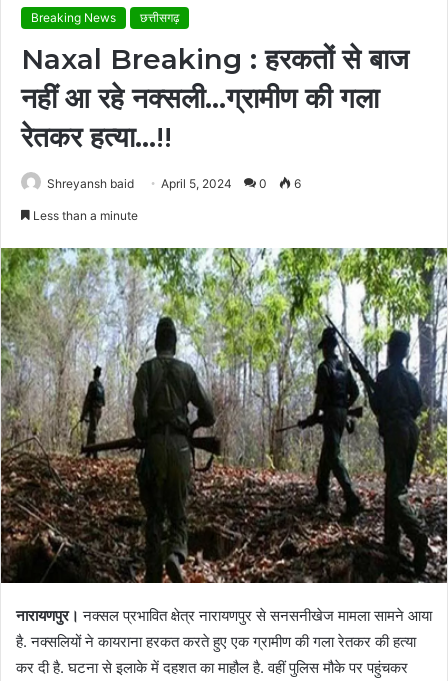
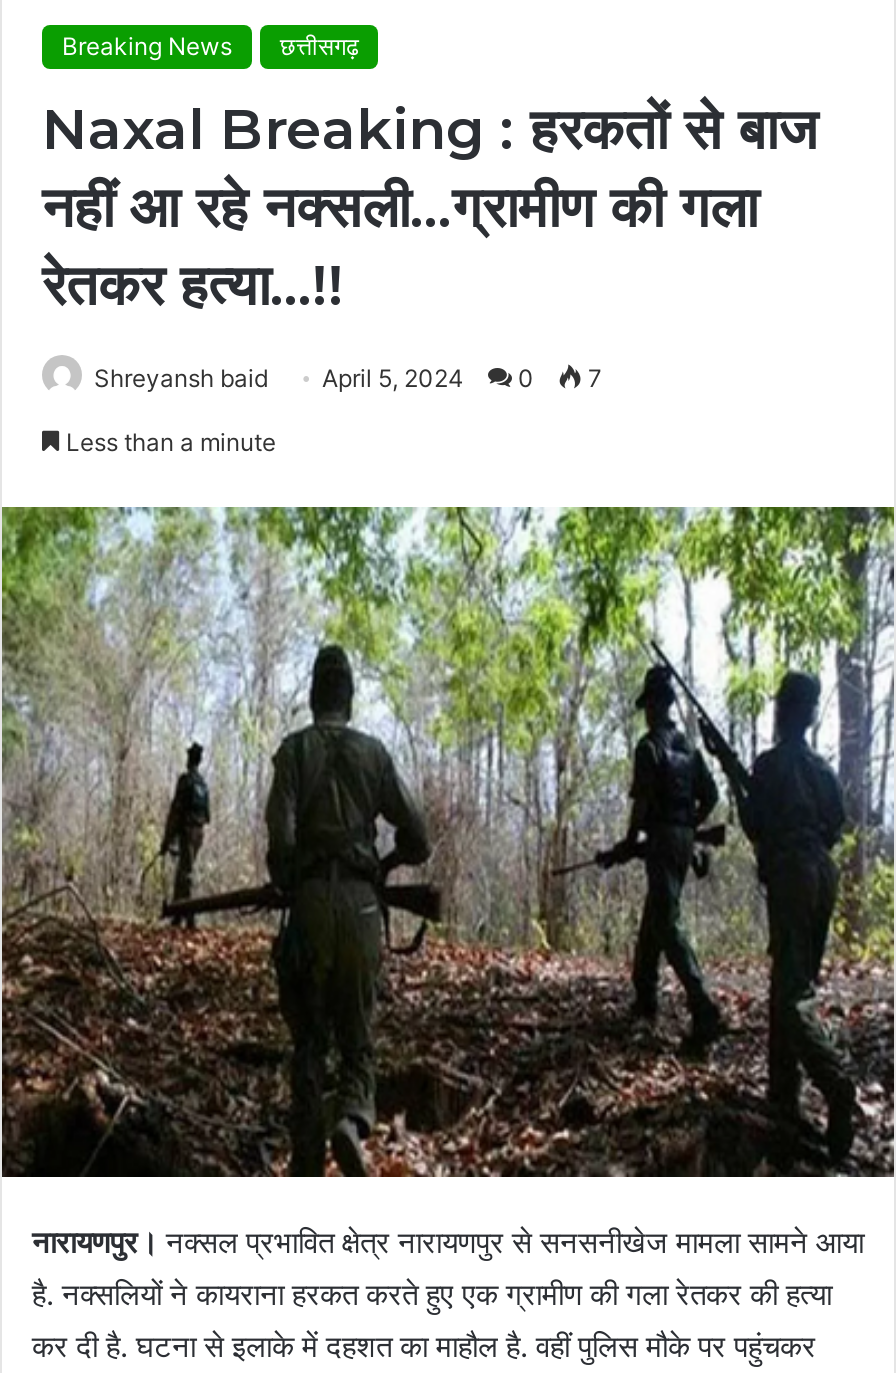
[47,176,301,191] Shreyansh baid April 5, 2024 0 6 -> [94,363,602,393] Shreyansh baid April 5, 2024 0 7

